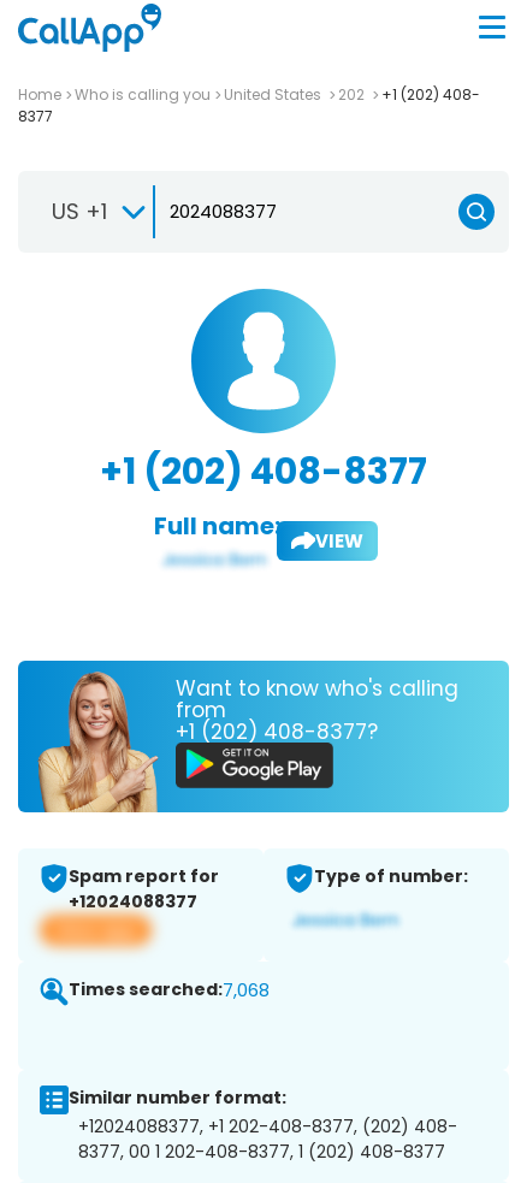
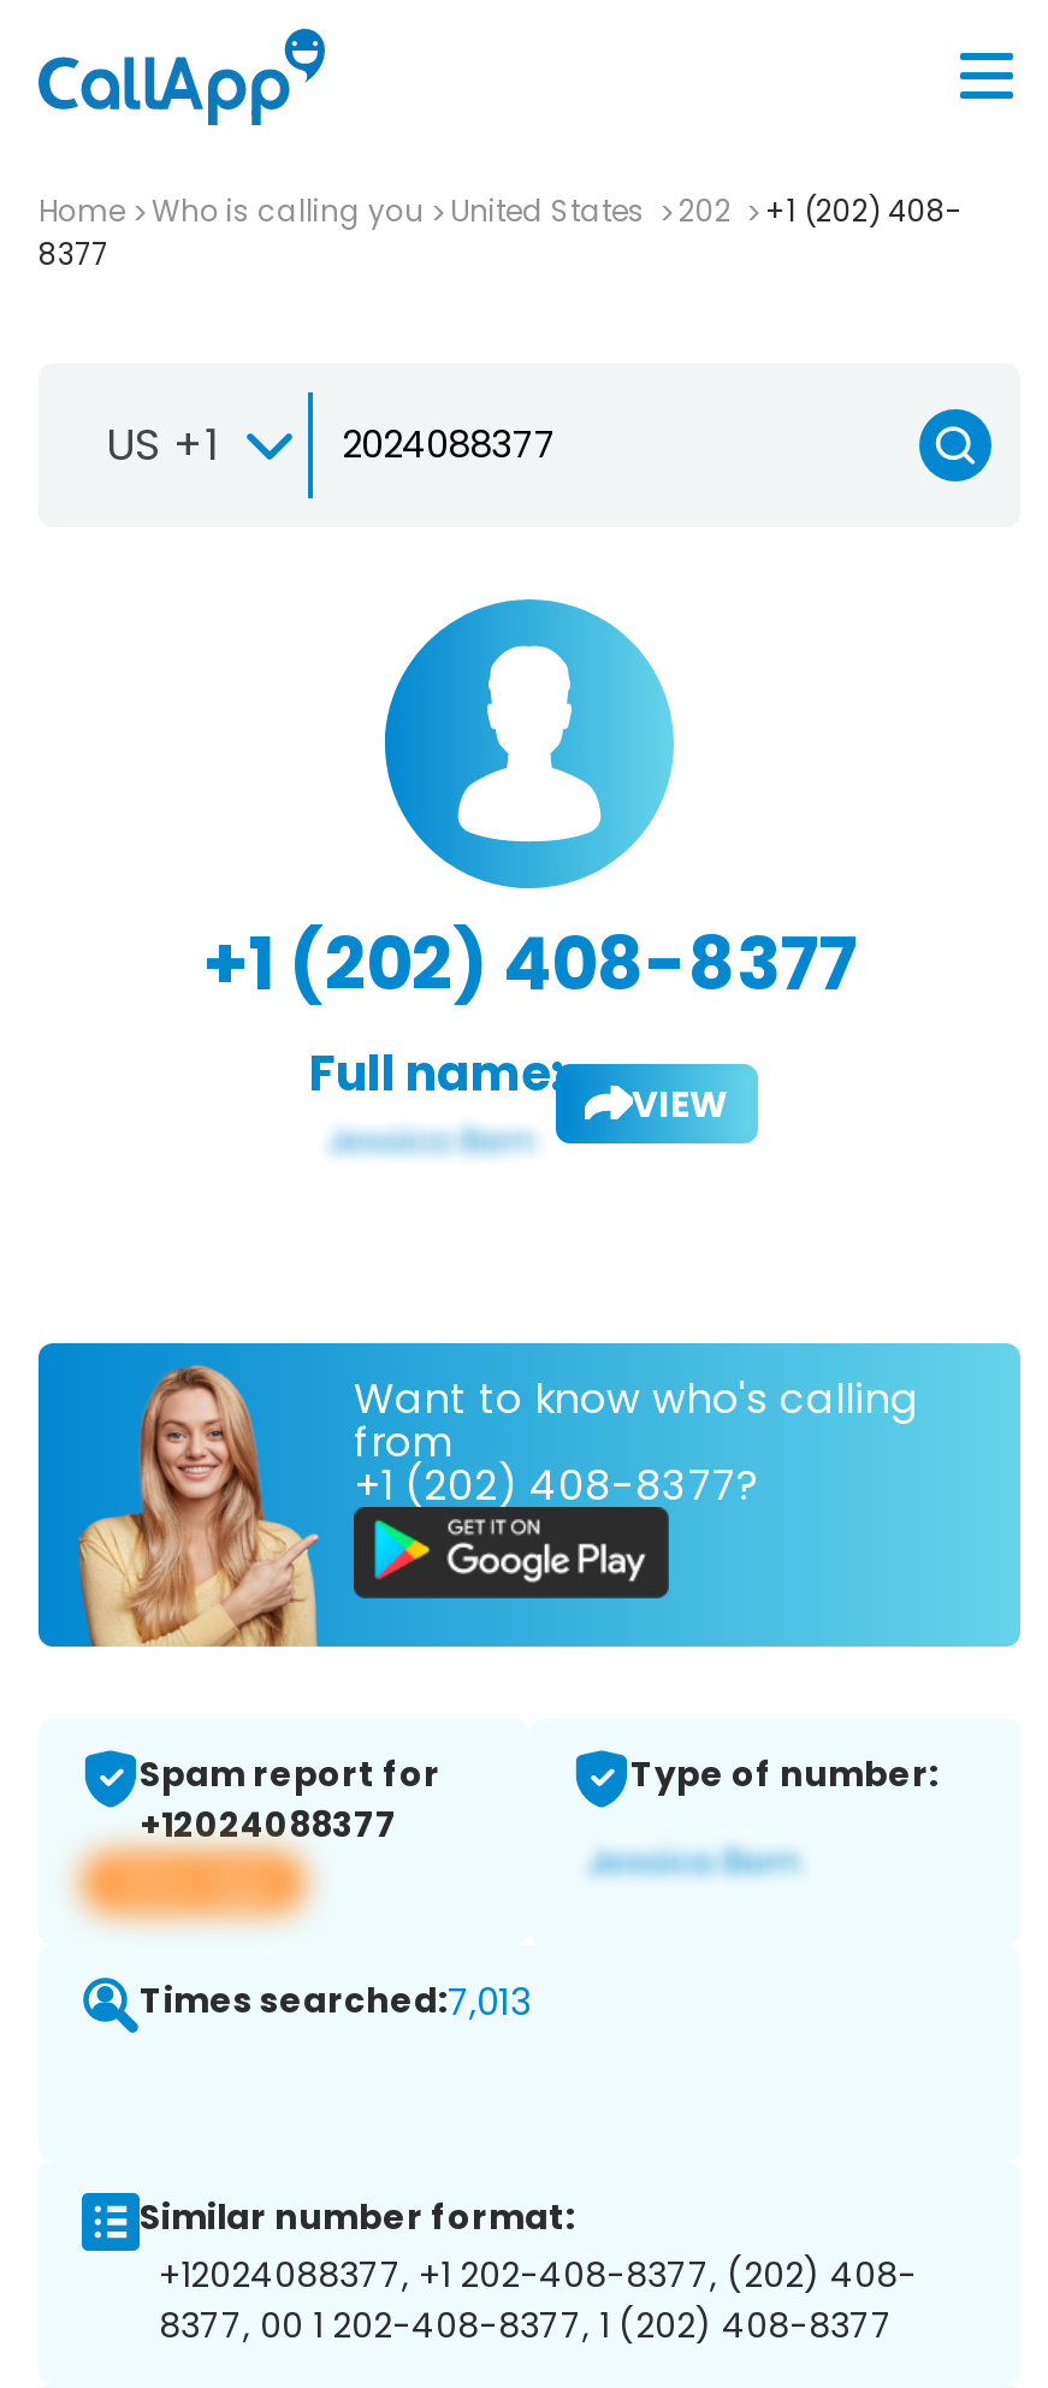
[69,977,270,1003] Times searched:7,068 -> [140,1977,532,2027] Times searched:7,013

